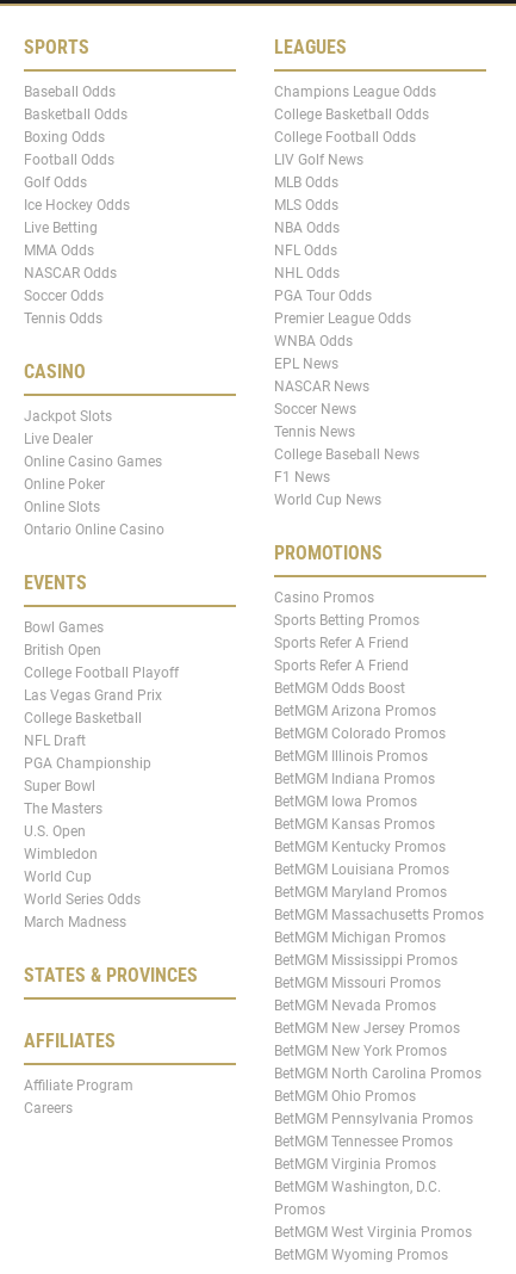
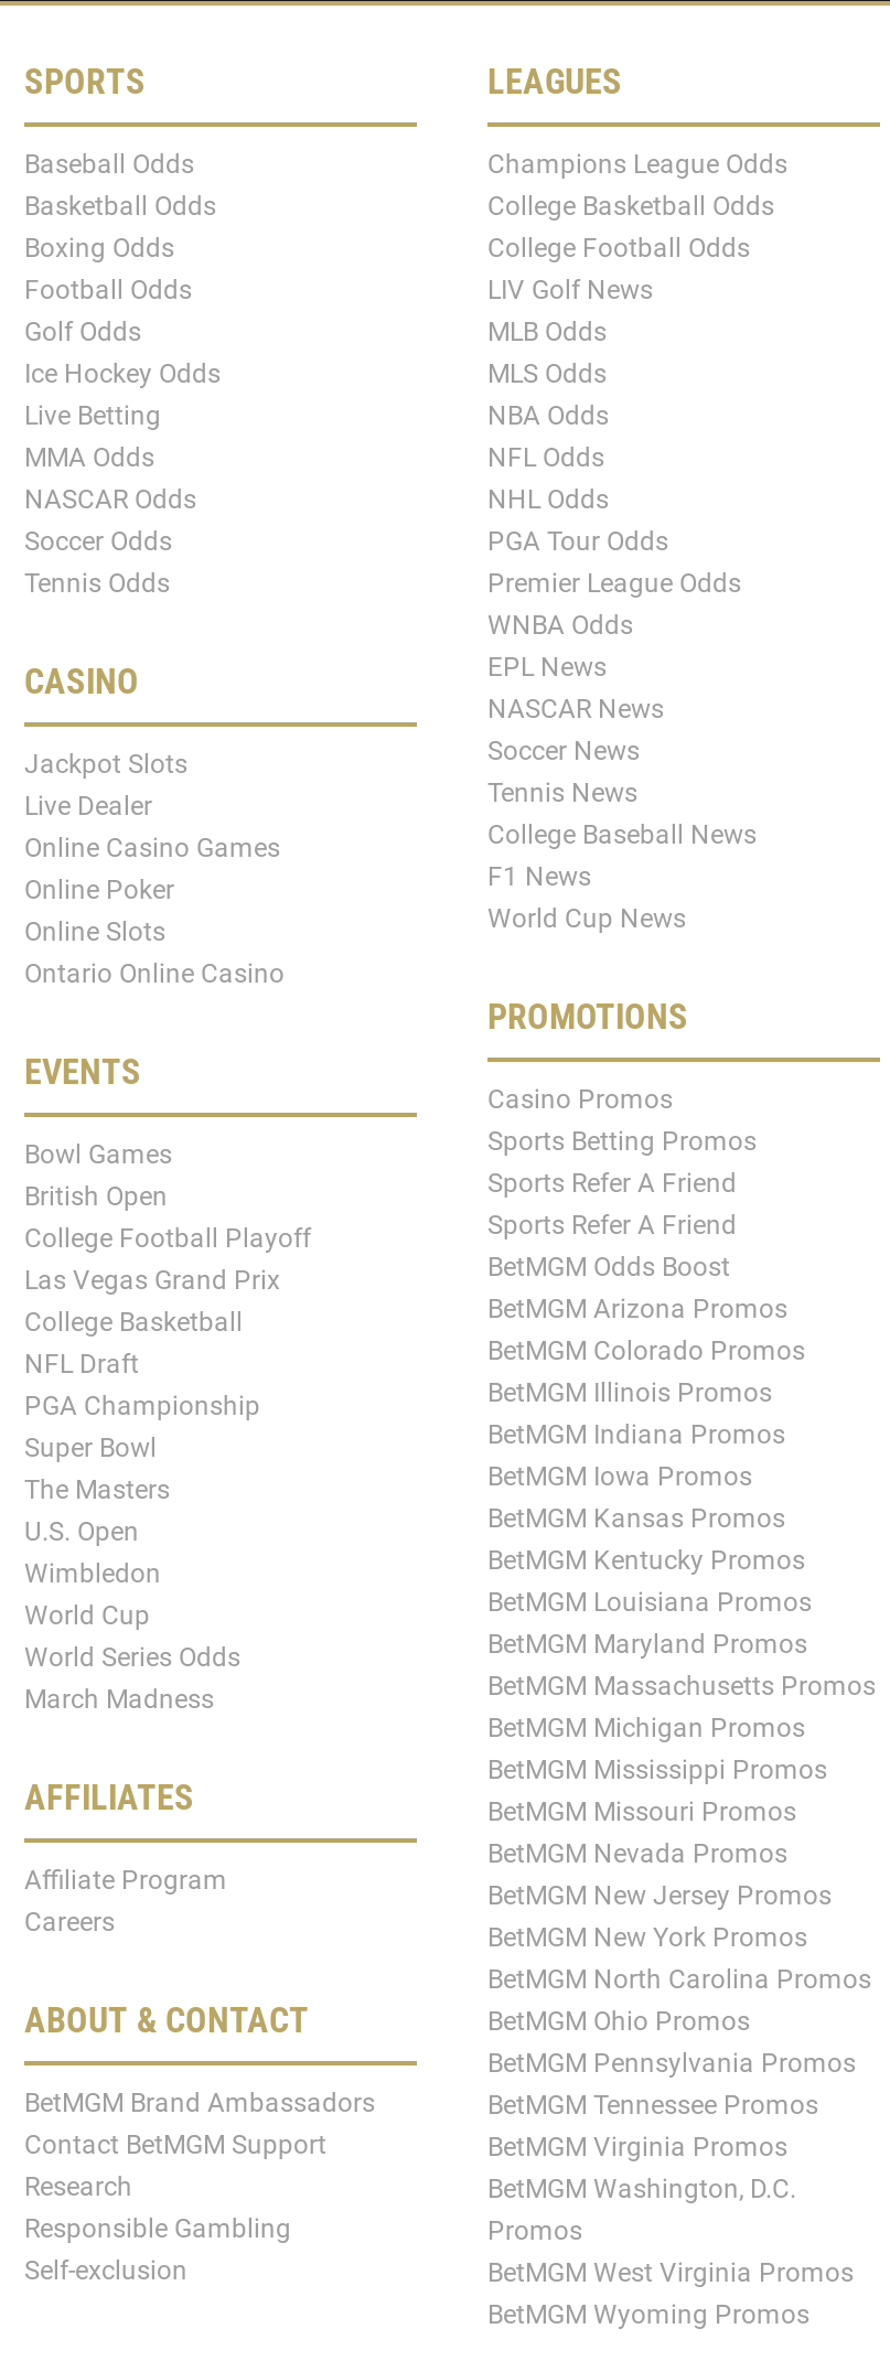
[24,963,198,986] STATES & PROVINCES -> none
moved [24,1029,133,1116] -> [24,1776,227,1937]: AFFILIATES | Affiliate Program | Careers
none -> [24,1999,375,2285] ABOUT & CONTACT | BetMGM Brand Ambassadors | Contact BetMGM Support | Research | Responsible Gambling | Self-exclusion

